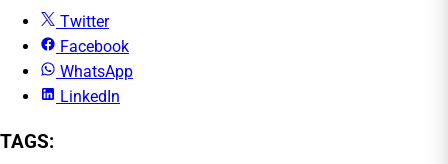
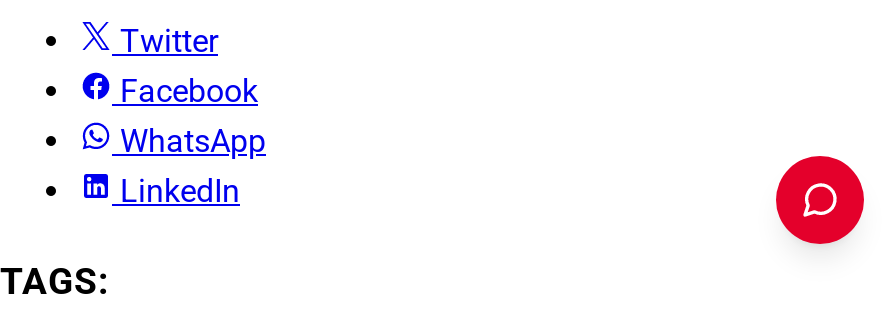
none -> [774,154,866,248] [image]

